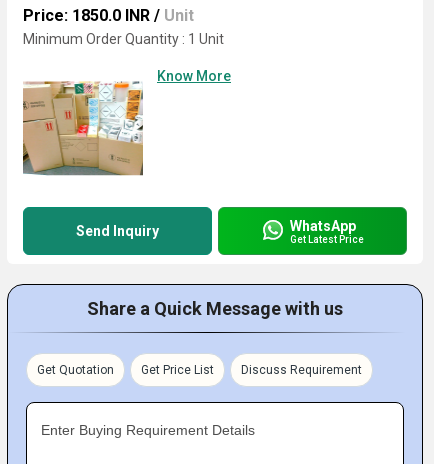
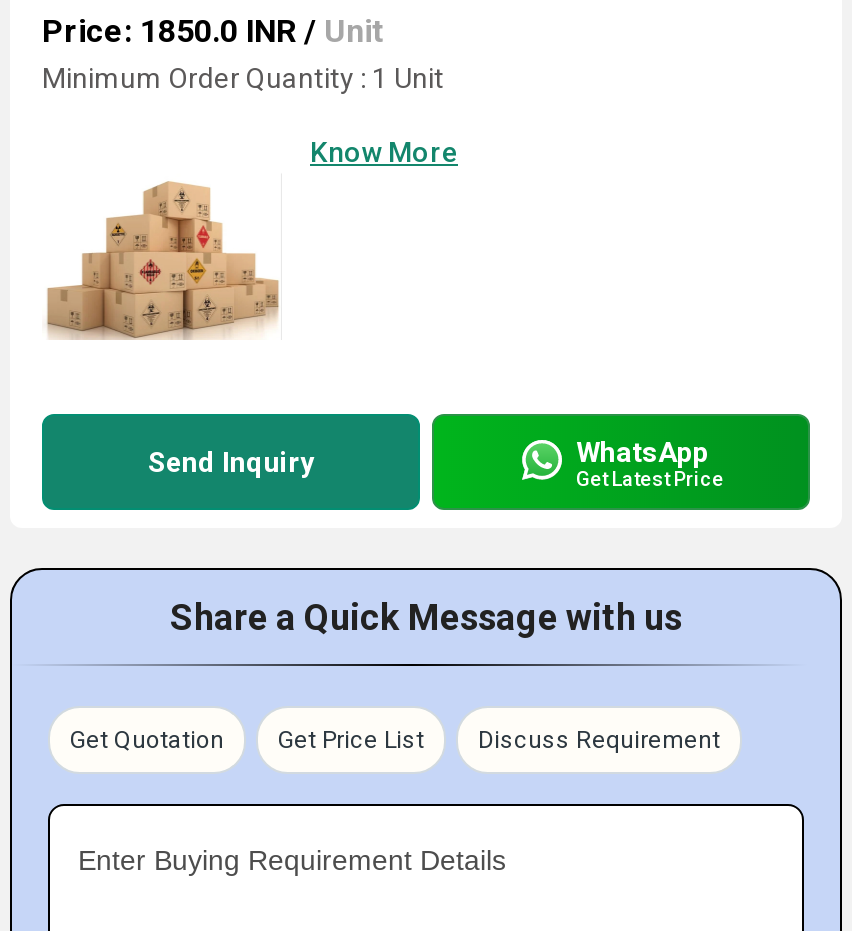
[22,80,144,176] [image] -> [42,162,282,350] [image]

